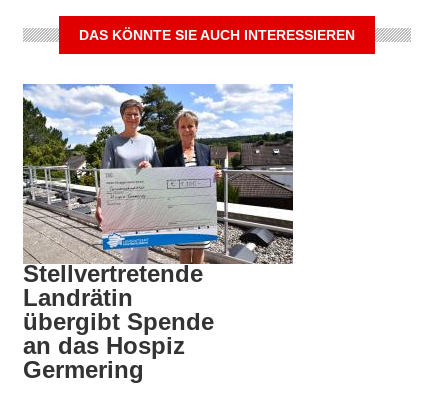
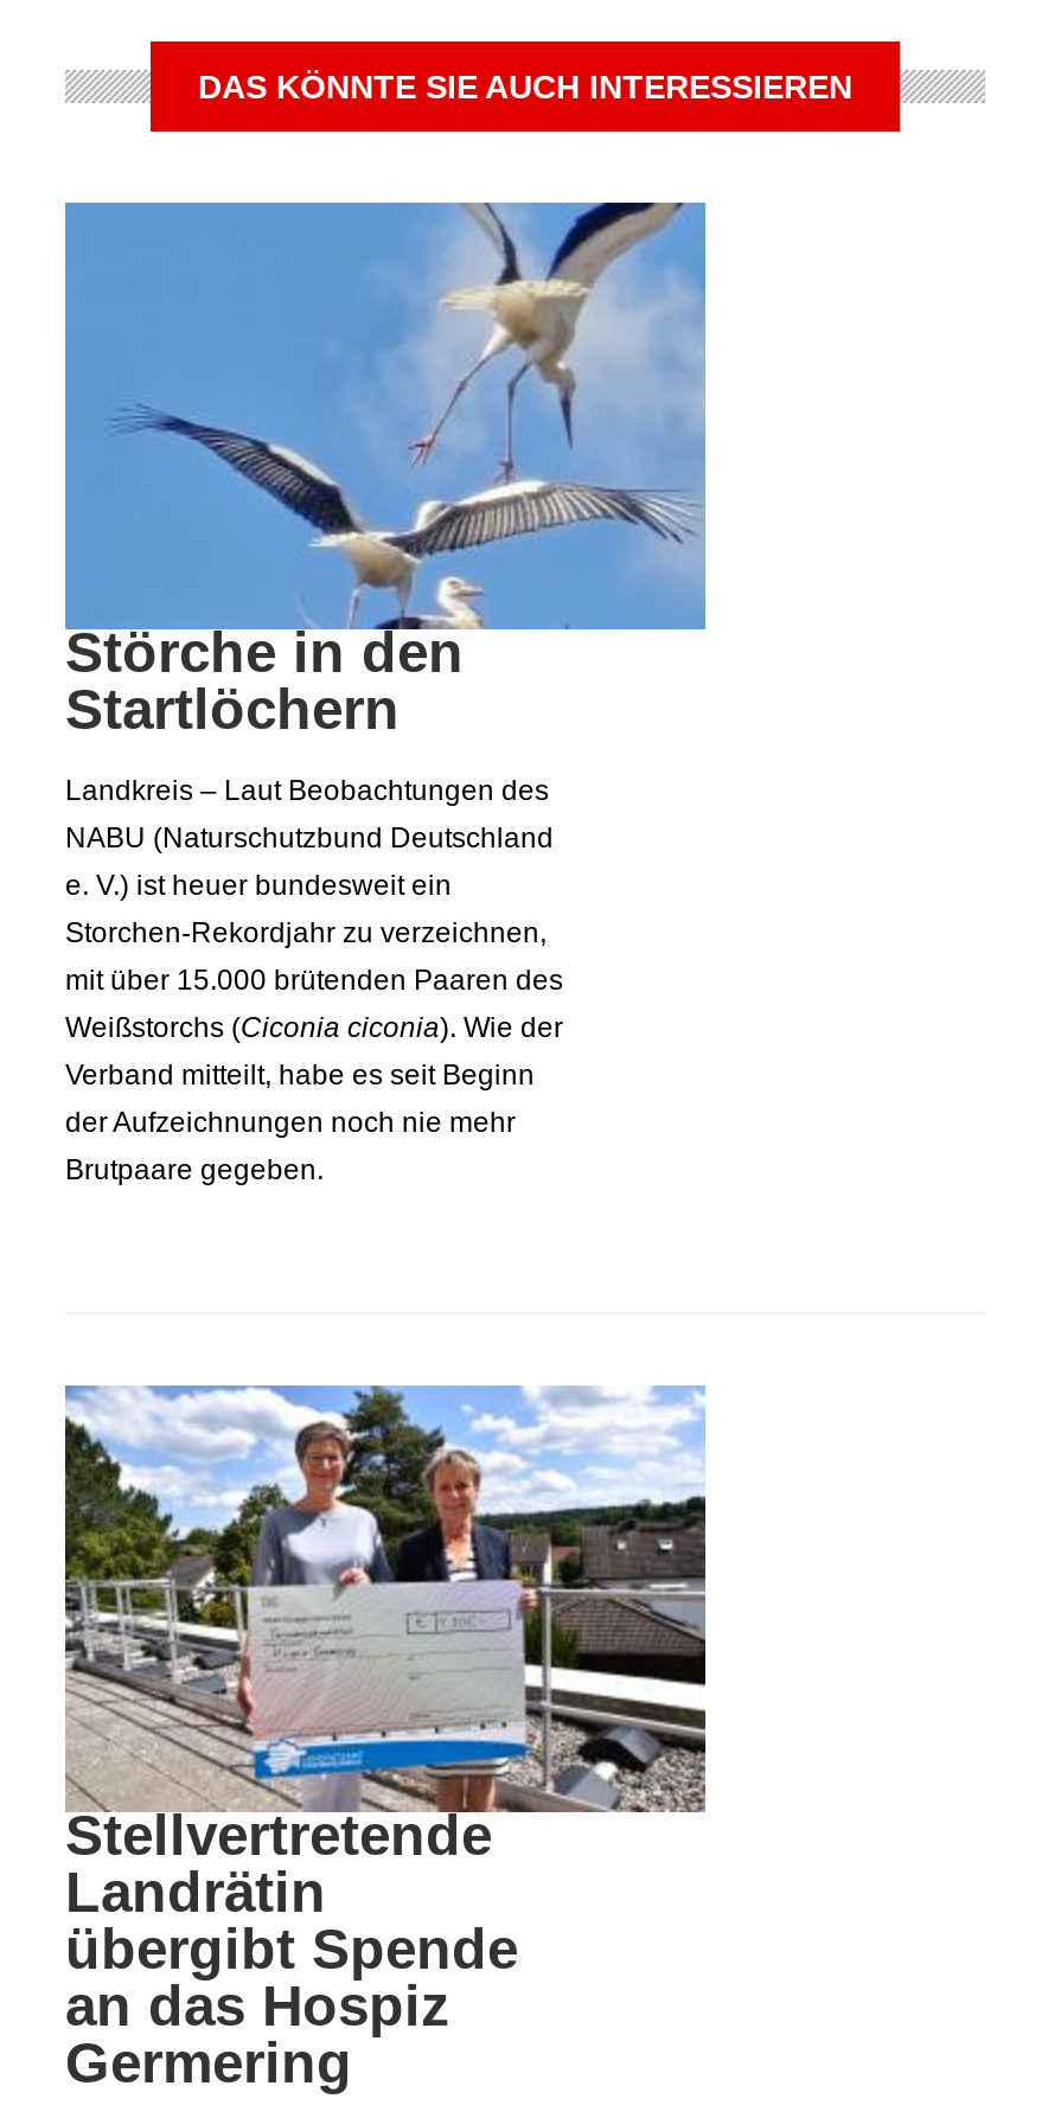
none -> [63,200,708,1187] [image] | Störche in den | Startlöchern | Landkreis – Laut Beobachtungen des | NABU (Naturschutzbund Deutschland | e. V.) ist heuer bundesweit ein | Storchen-Rekordjahr zu verzeichnen, | mit über 15.000 brütenden Paaren des | Weißstorchs (Ciconia ciconia). Wie der | Verband mitteilt, habe es seit Beginn | der Aufzeichnungen noch nie mehr | Brutpaare gegeben.

